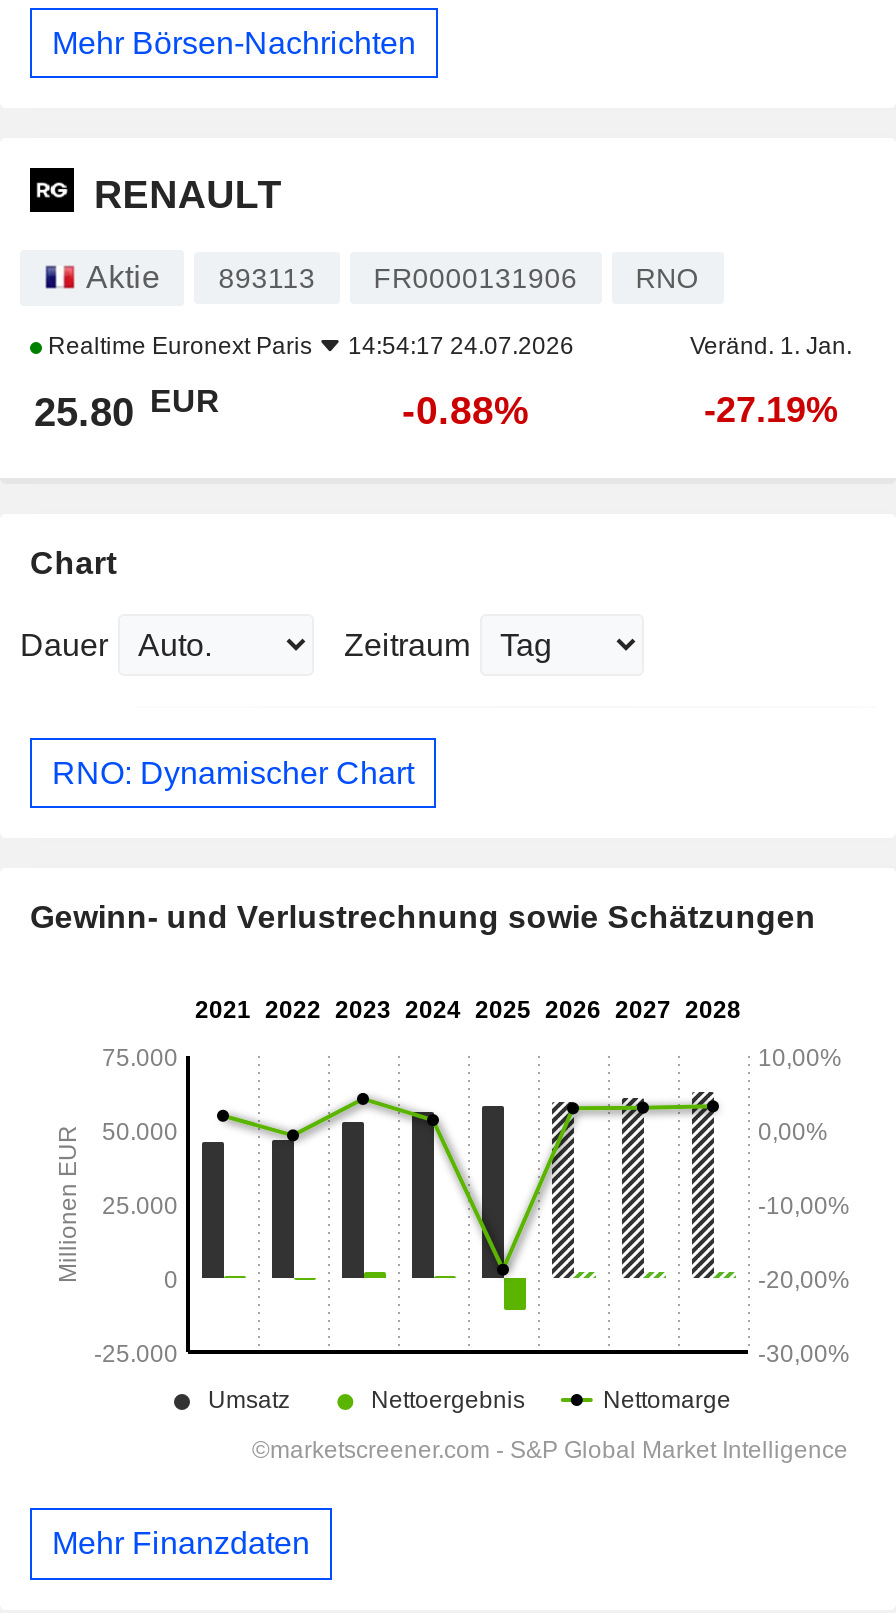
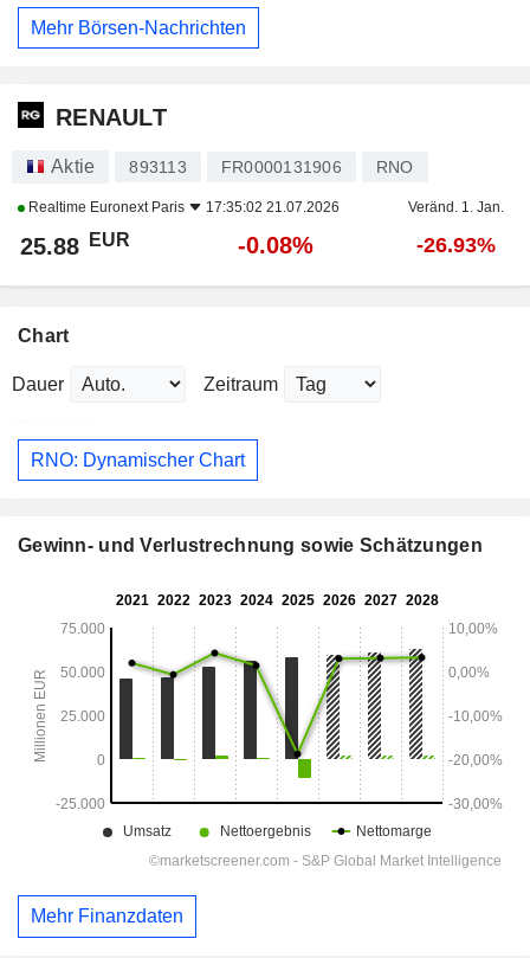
[42,332,574,360] Realtime Euronext Paris 14:54:17 24.07.2026 -> [25,199,340,216] Realtime Euronext Paris 17:35:02 21.07.2026
[34,384,220,434] 25.80 EUR -> [20,229,130,260] 25.88 EUR
[402,388,530,432] -0.88% -> [238,232,314,258] -0.08%
[704,390,838,430] -27.19% -> [416,234,496,257] -26.93%

